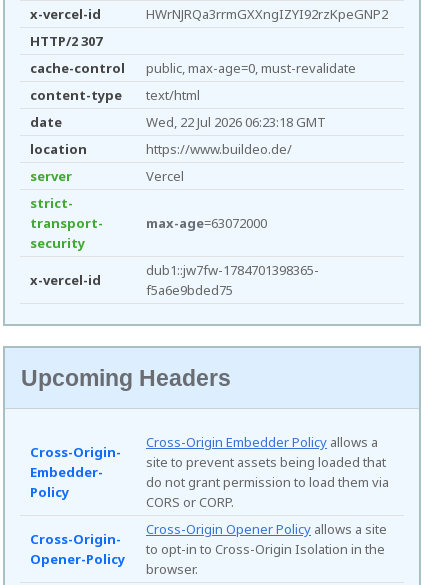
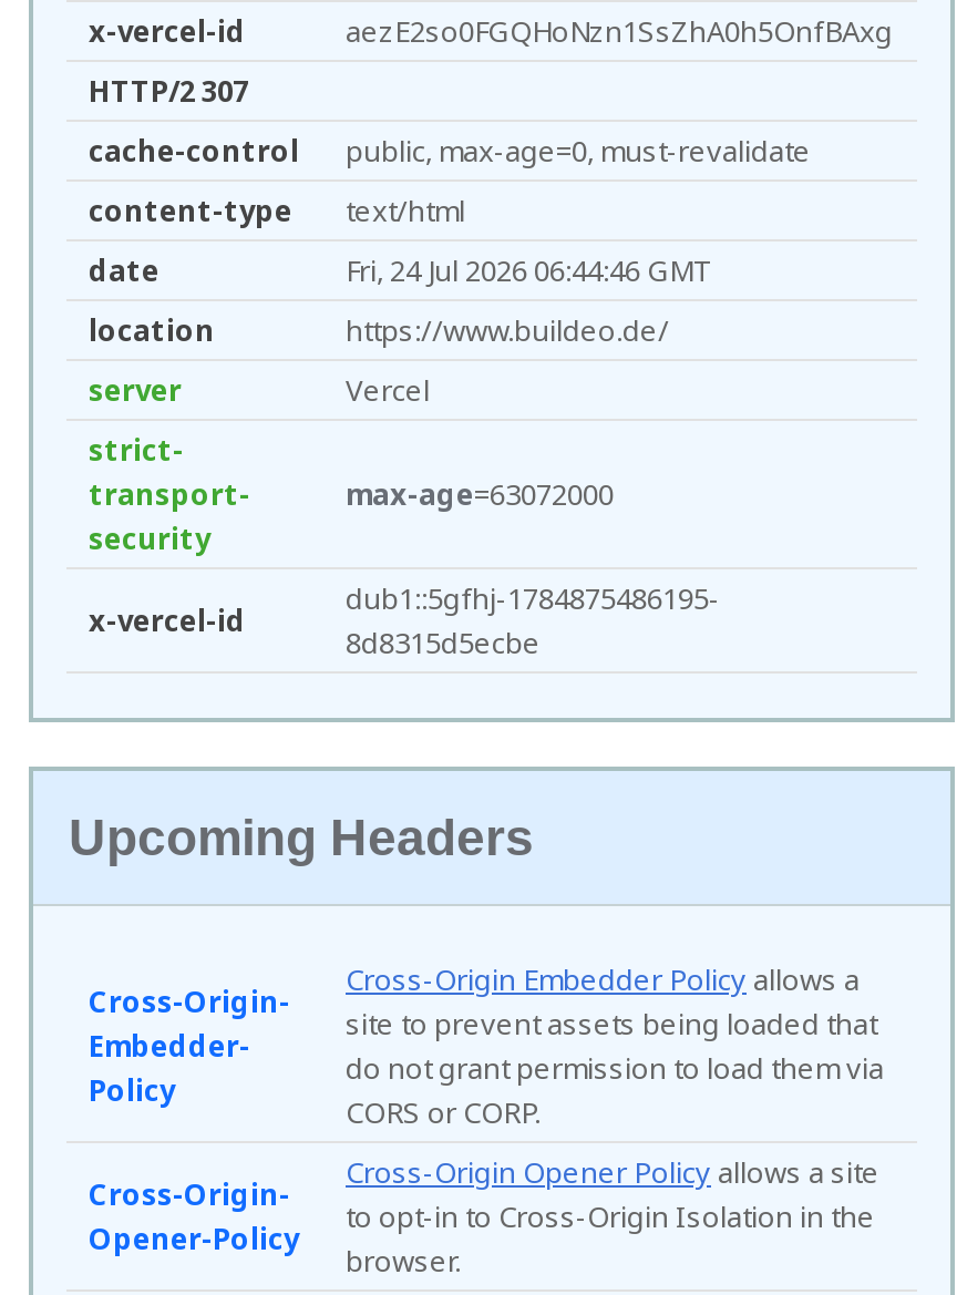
[146,5,388,23] HWrNJRQa3rrmGXXngIZYI92rzKpeGNP2 -> [346,12,893,52] aezE2so0FGQHoNzn1SsZhA0h5OnfBAxg
[146,113,326,131] Wed, 22 Jul 2026 06:23:18 GMT -> [346,251,713,291] Fri, 24 Jul 2026 06:44:46 GMT
[146,261,319,299] dub1::jw7fw-1784701398365- | f5a6e9bded75 -> [346,579,720,663] dub1::5gfhj-1784875486195- | 8d8315d5ecbe

